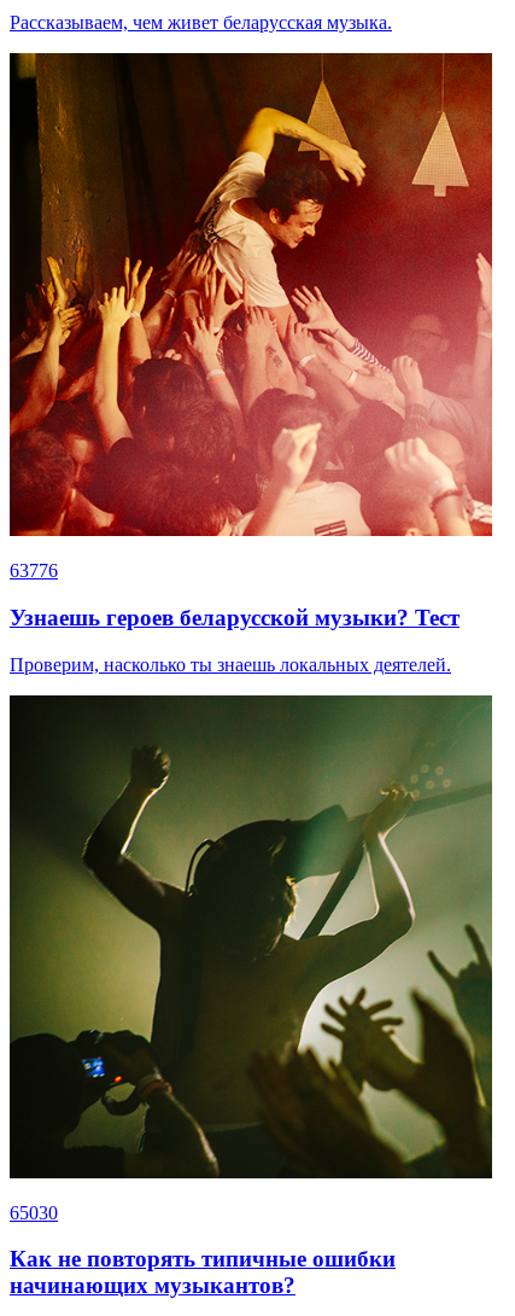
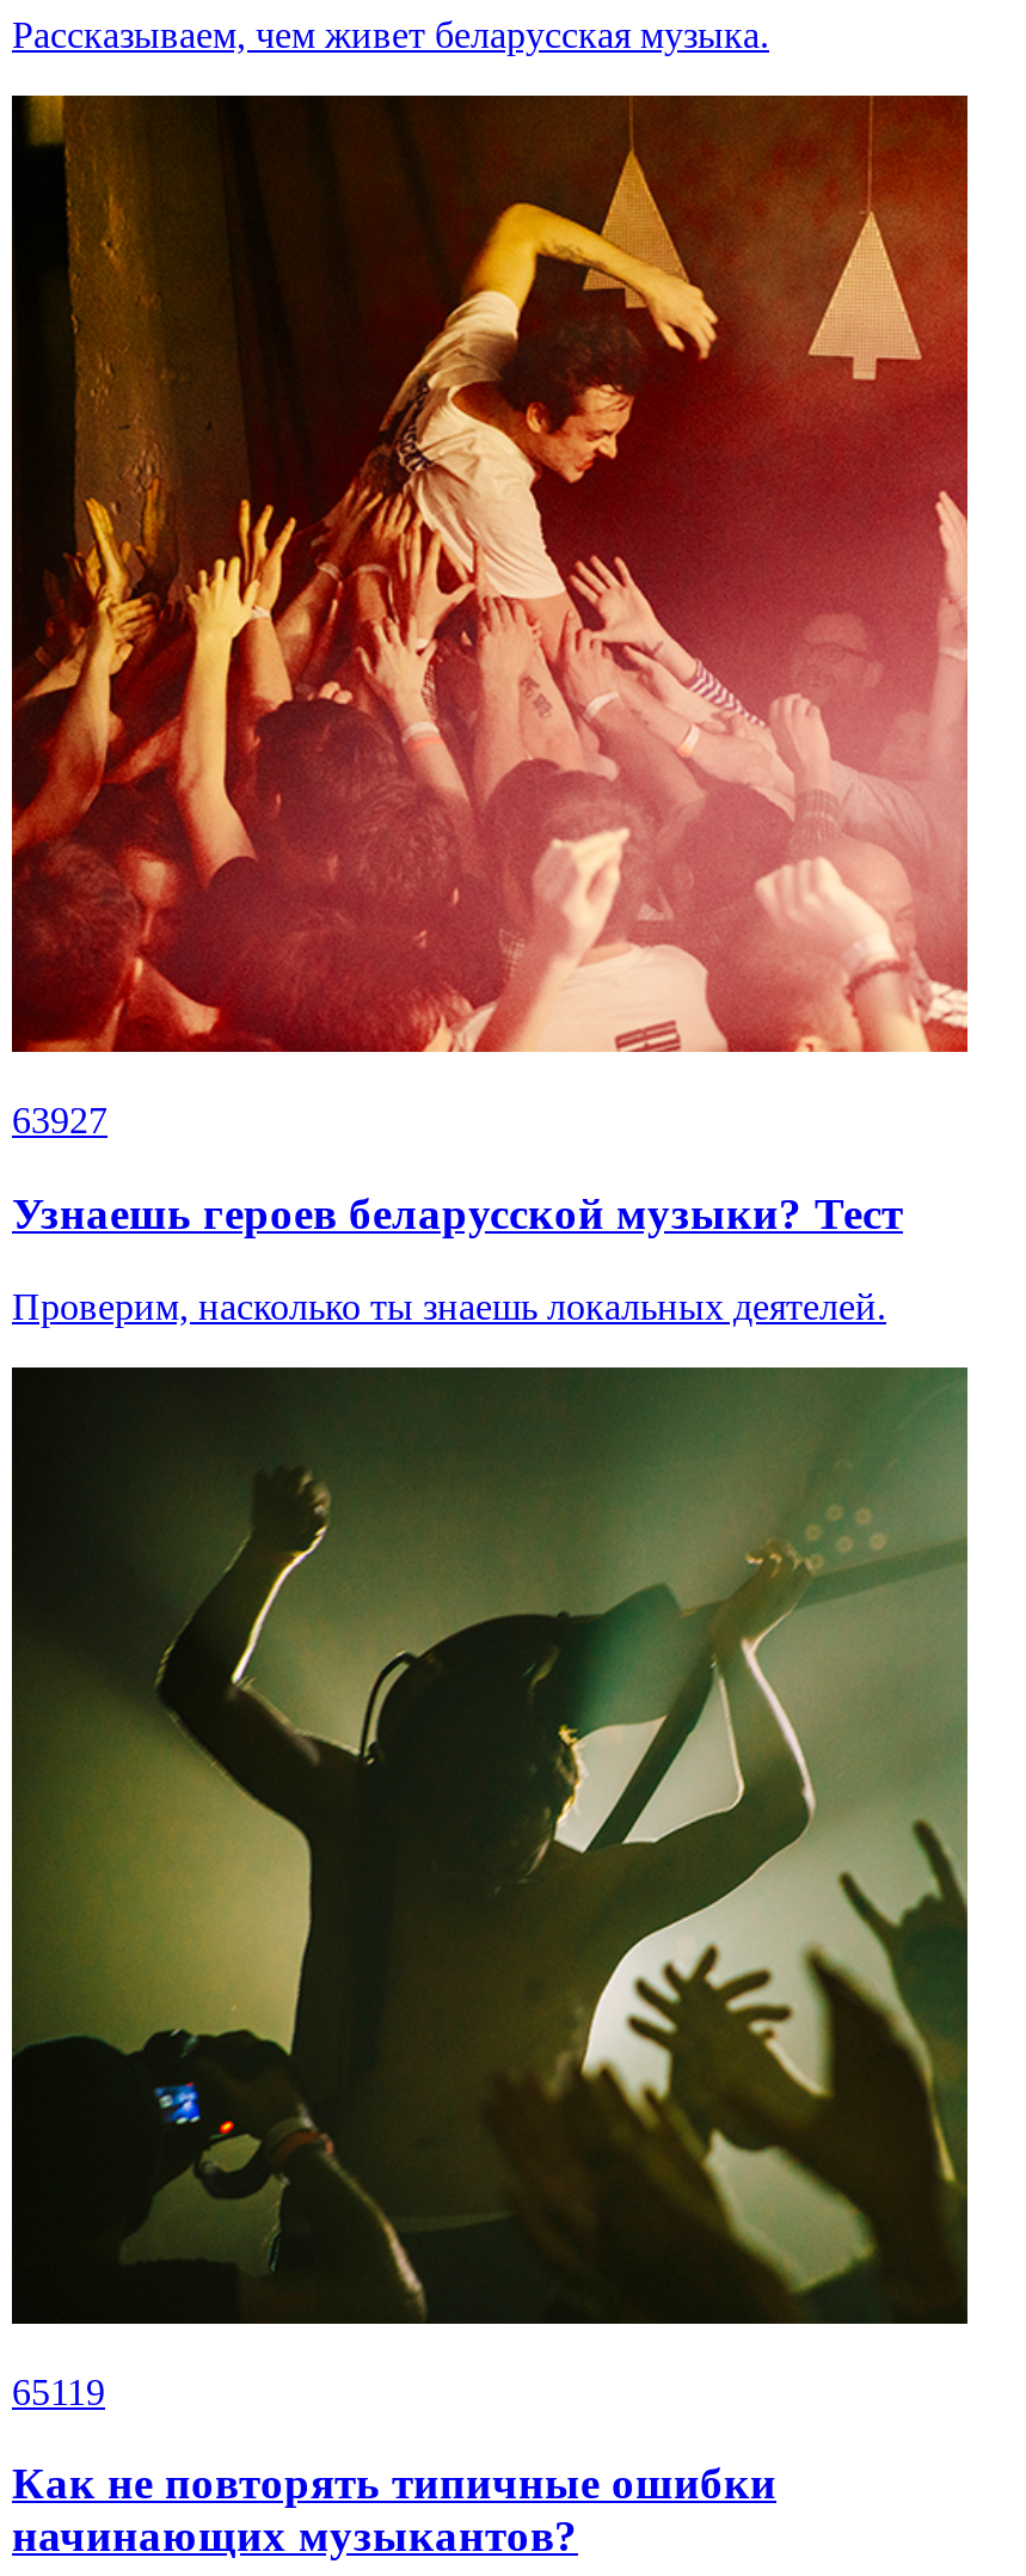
[10,560,58,581] 63776 -> [12,1100,107,1141] 63927
[10,1202,58,1223] 65030 -> [12,2371,105,2412] 65119

